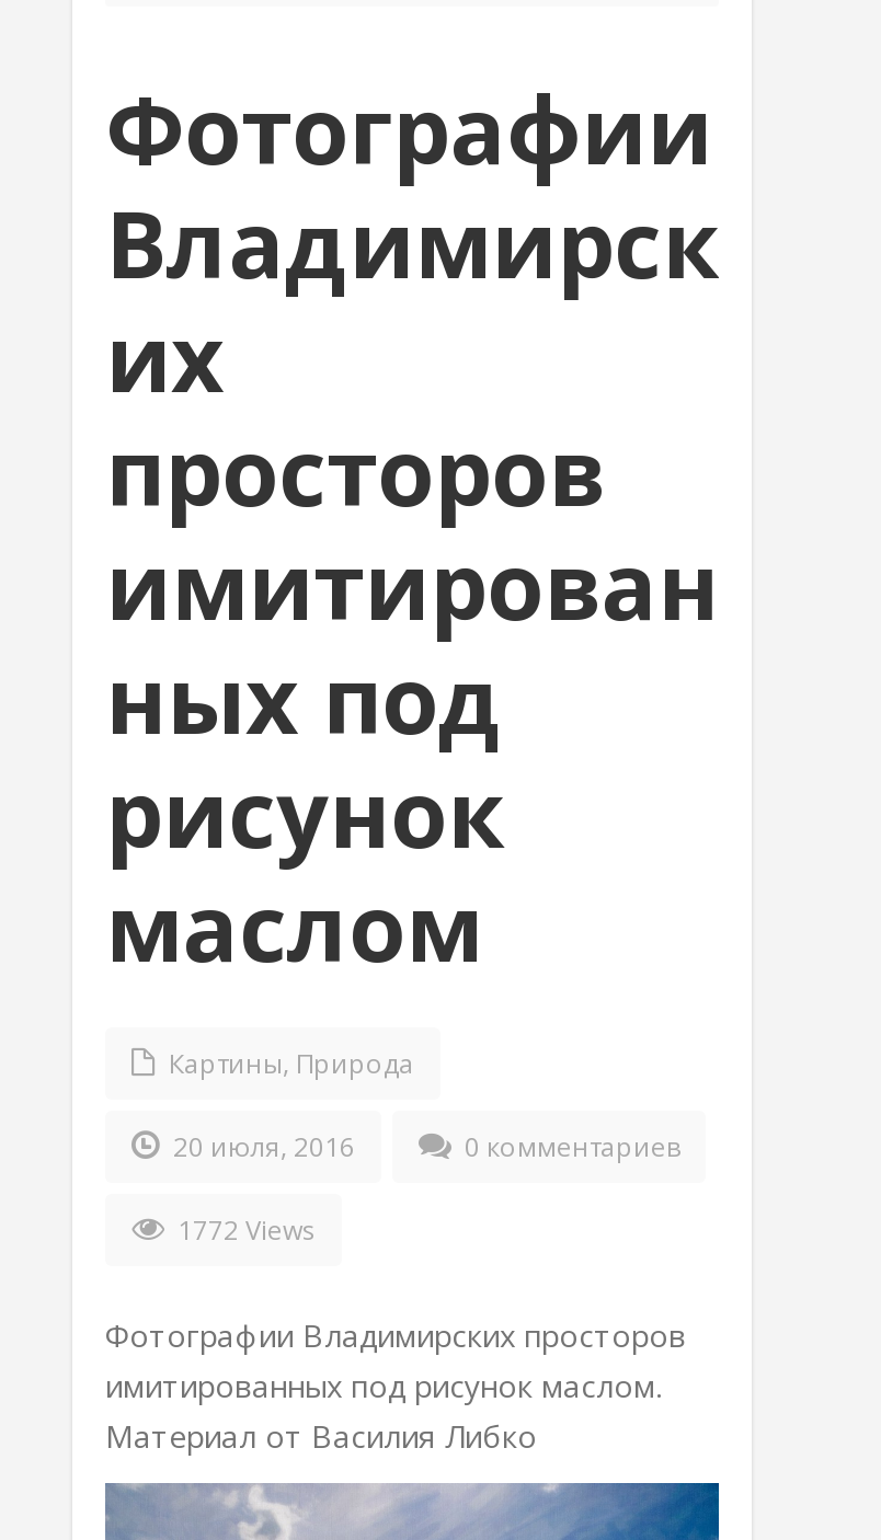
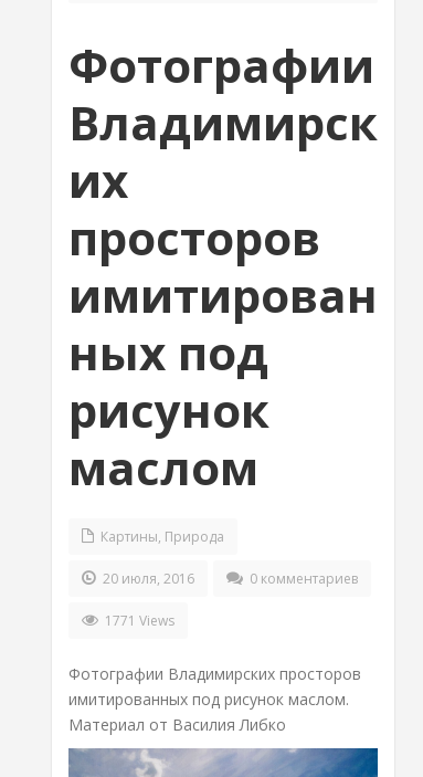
[171,1211,316,1249] 1772 Views -> [102,611,175,630] 1771 Views

